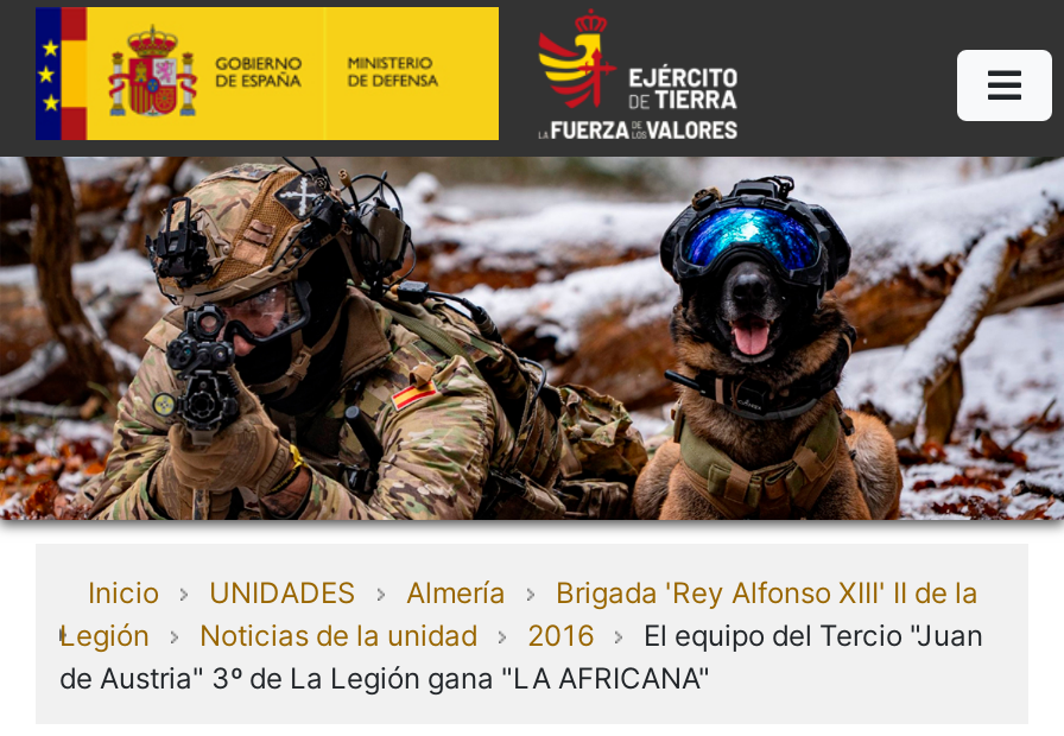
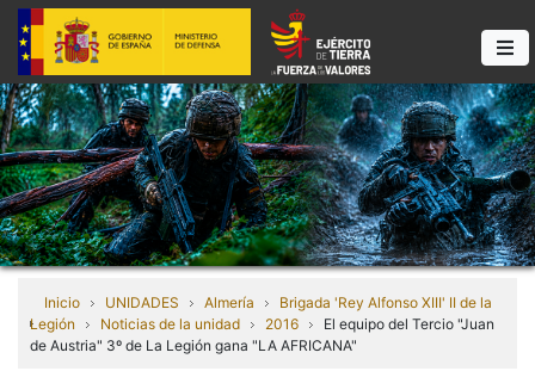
[7,154,1057,522] [image] -> [4,82,531,267] [image]

